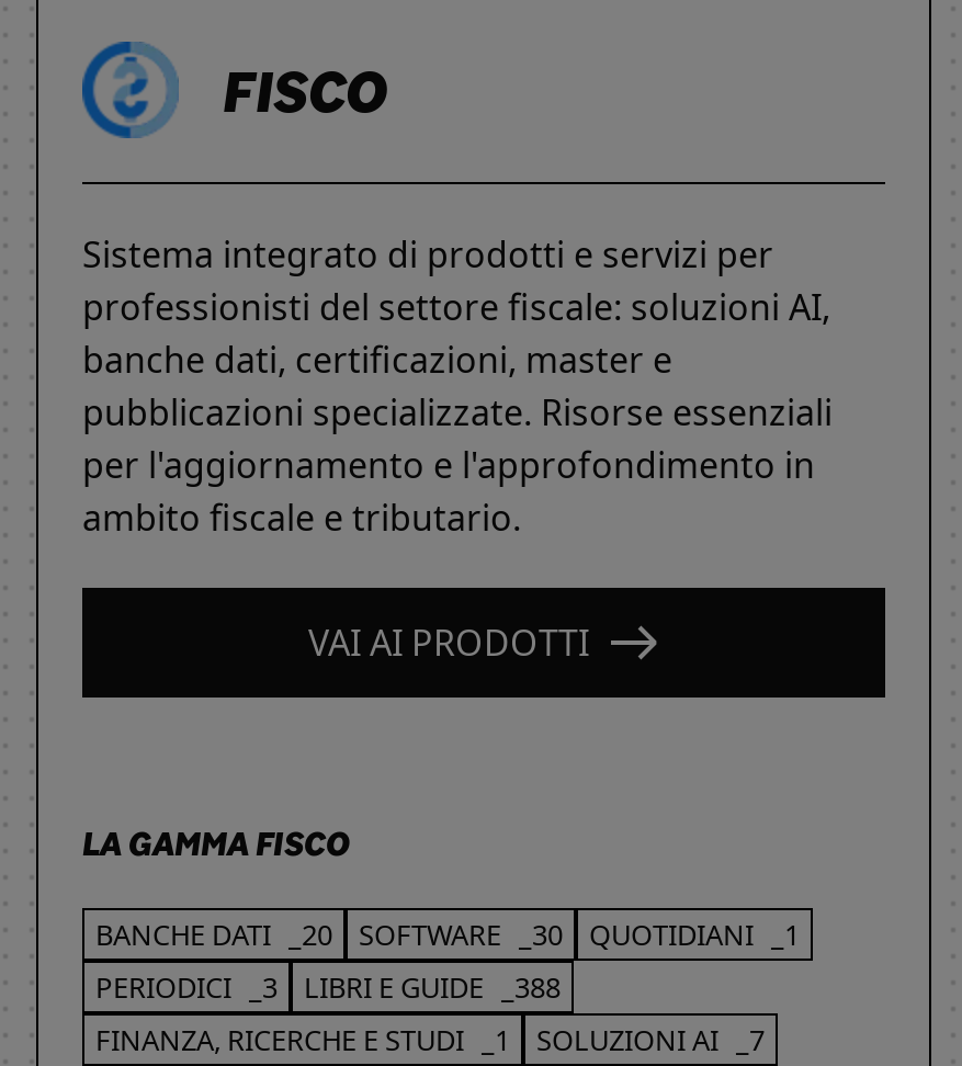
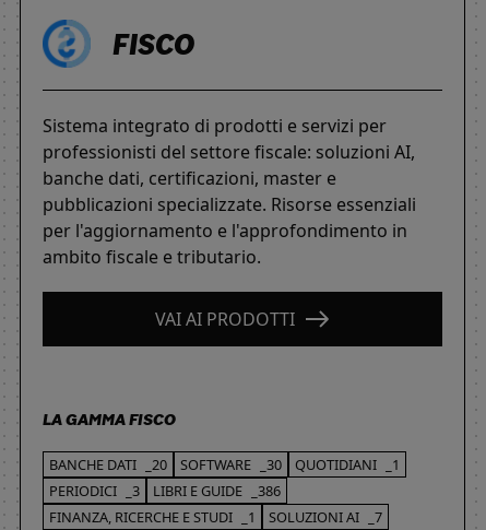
[95,966,561,1006] PERIODICI _3 LIBRI E GUIDE _388 -> [49,480,281,500] PERIODICI _3 LIBRI E GUIDE _386

